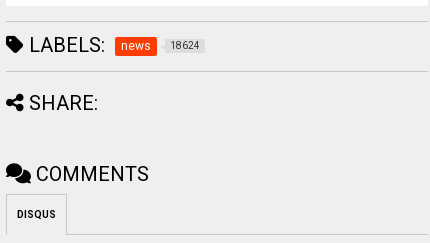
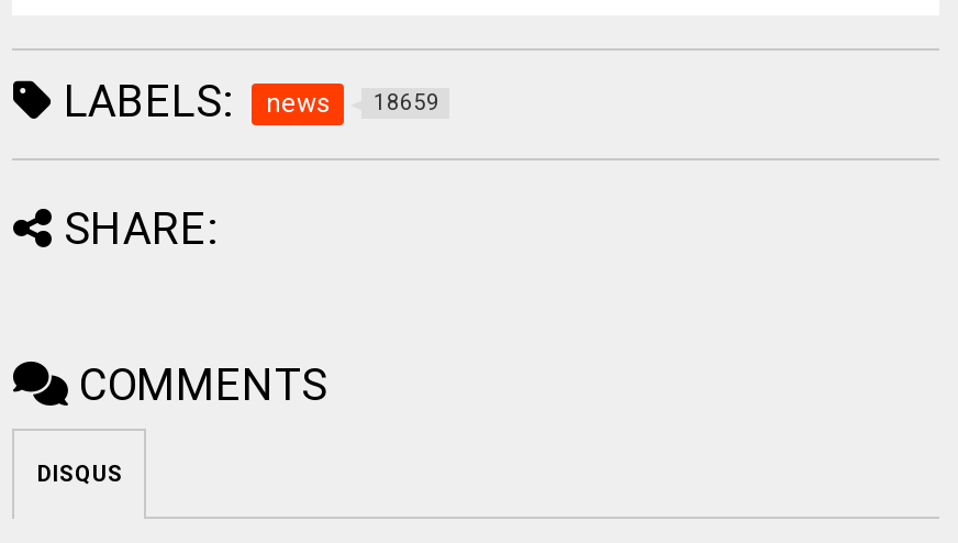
[24,33,200,57] LABELS: news 18624 -> [53,74,439,127] LABELS: news 18659

